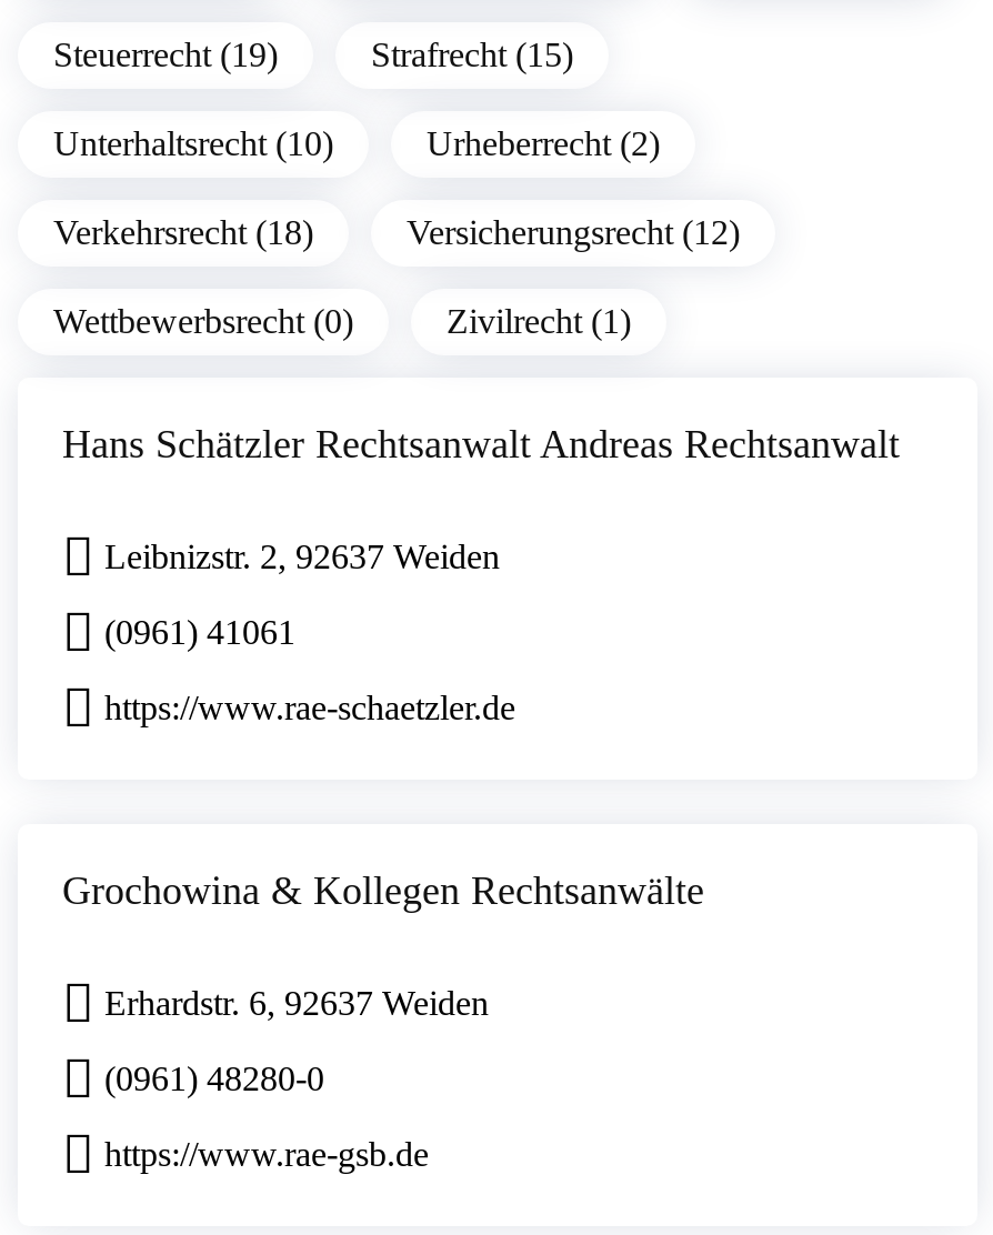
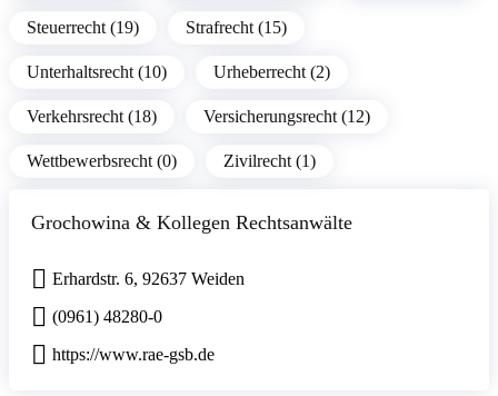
[62,422,900,726] Hans Schätzler Rechtsanwalt Andreas Rechtsanwalt | Leibnizstr. 2, 92637 Weiden | (0961) 41061 | https://www.rae-schaetzler.de -> none

